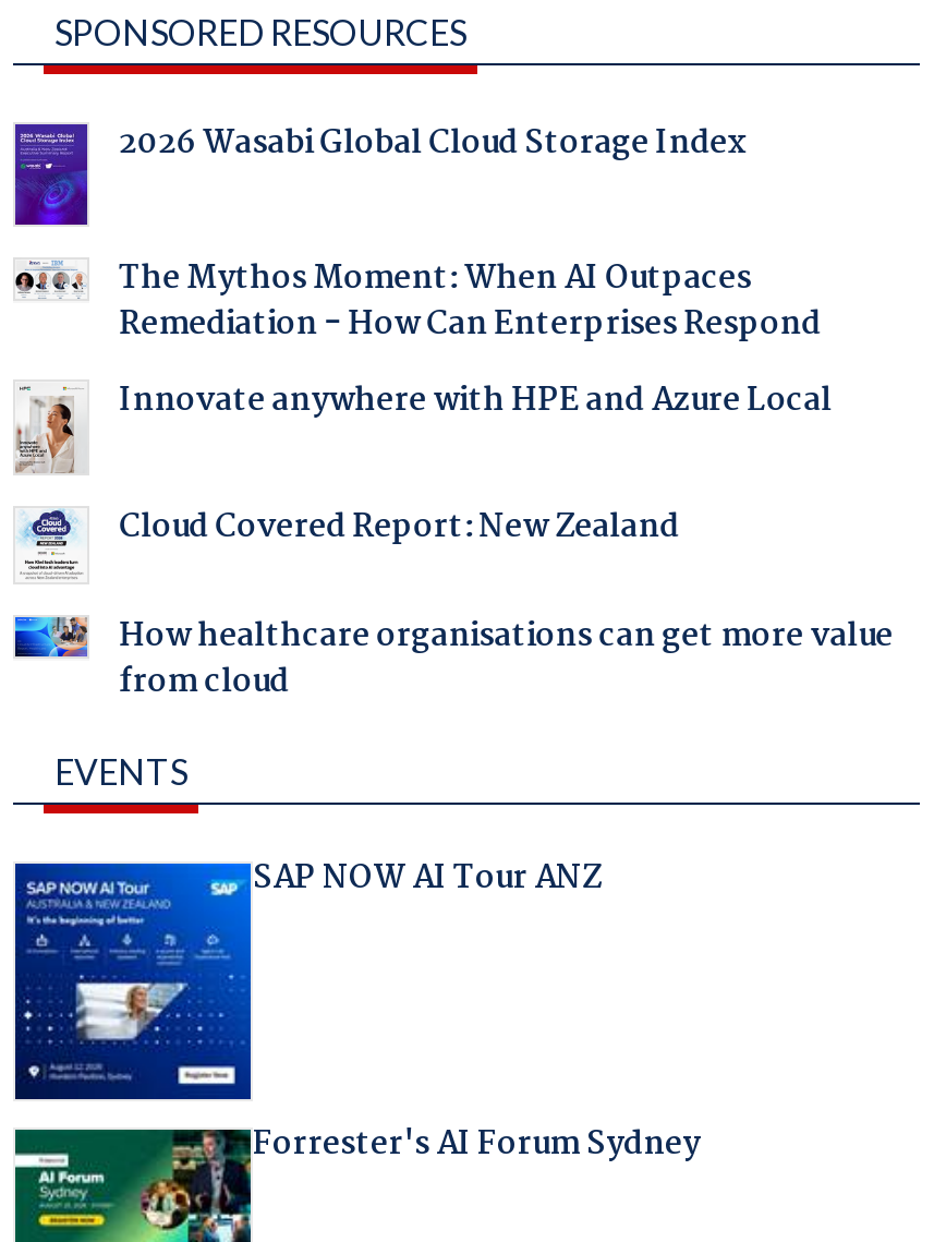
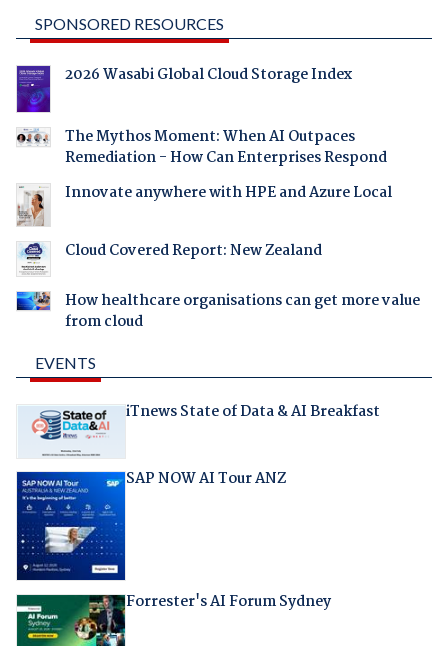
none -> [19,400,380,457] [image] | iTnews State of Data & AI Breakfast

